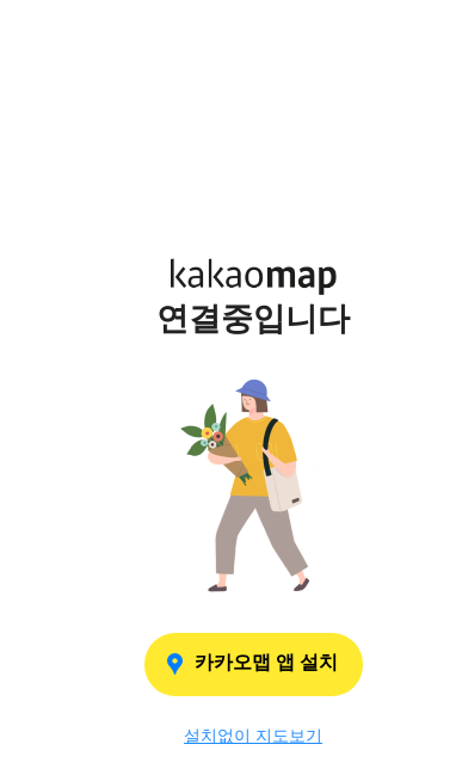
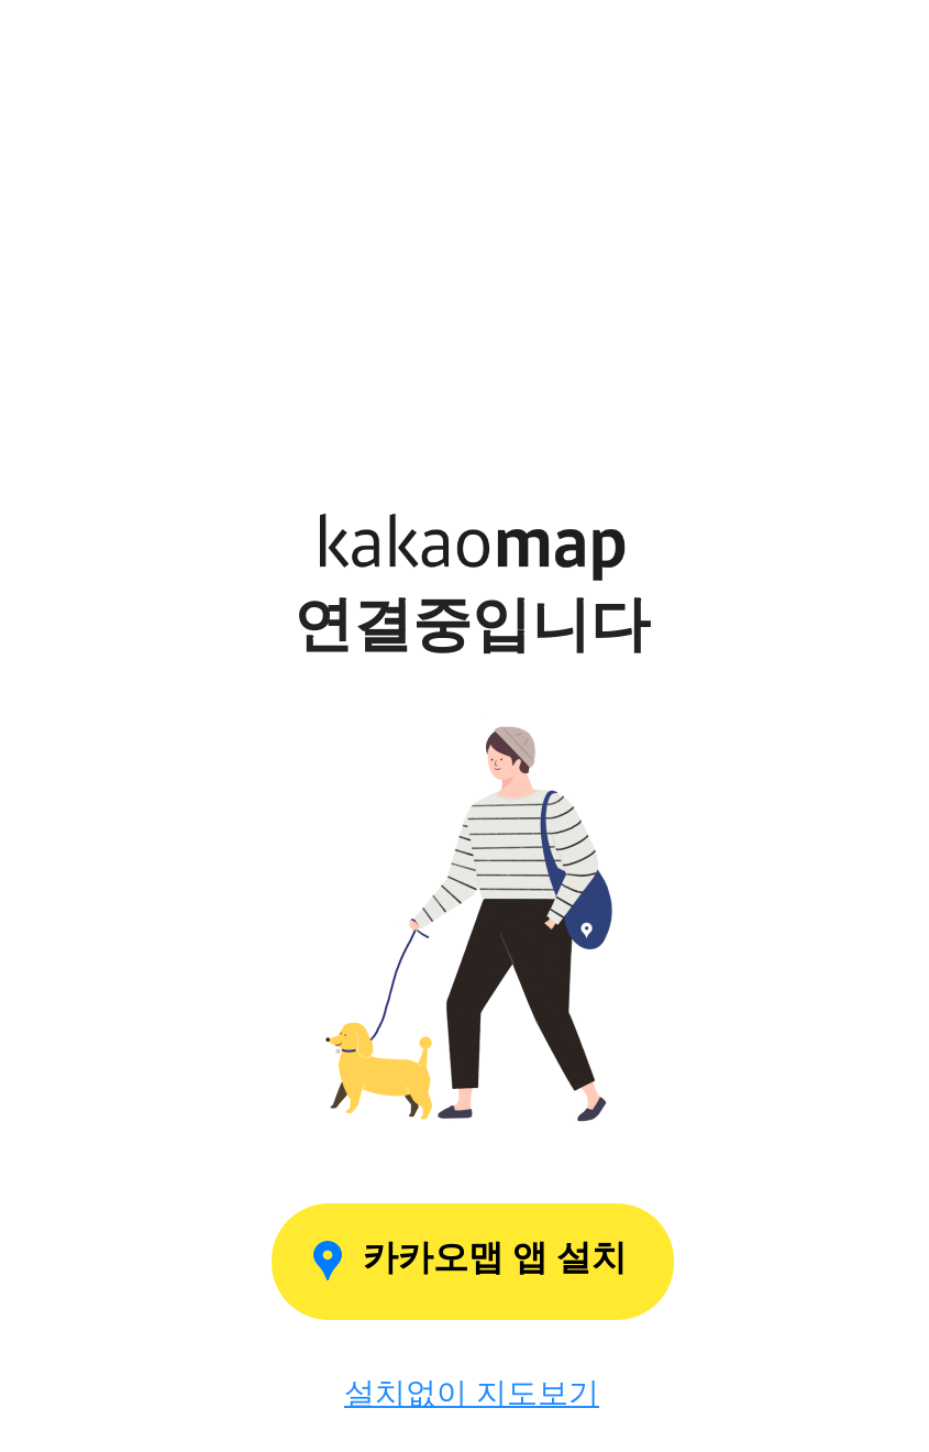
[174,375,329,593] [image] -> [324,726,615,1126] [image]

